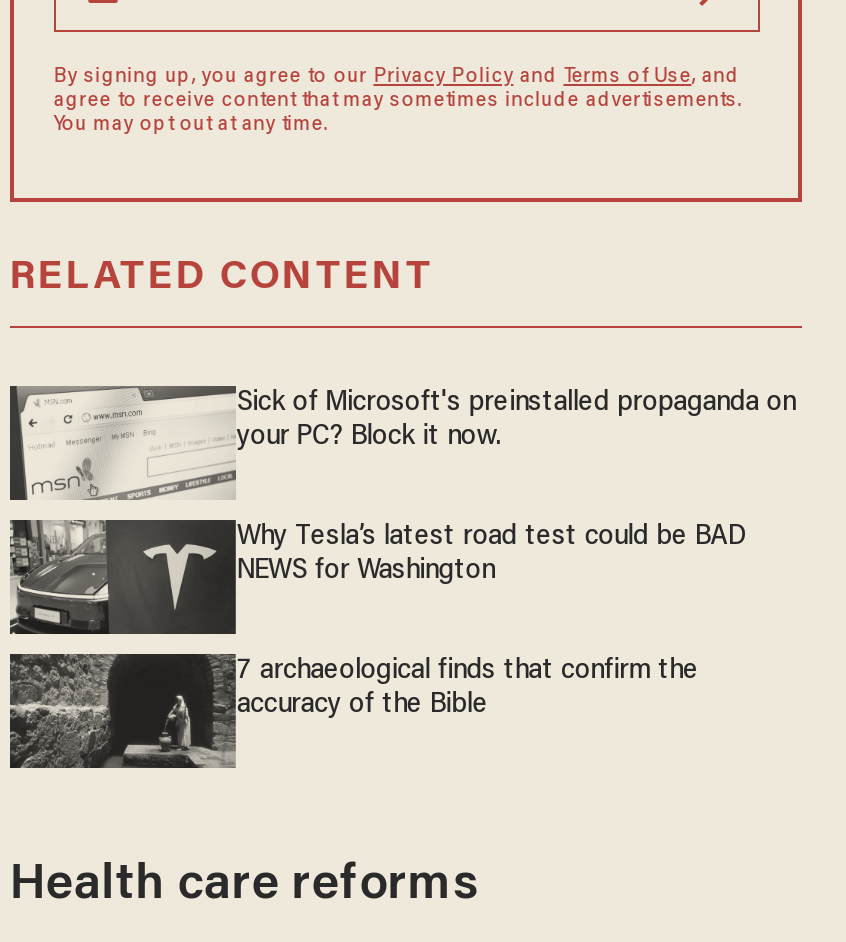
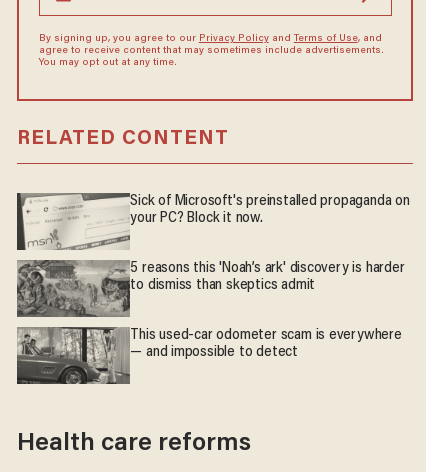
[12,520,746,634] [image] | Why Tesla’s latest road test could be BAD | NEWS for Washington -> [16,260,405,318] [image] | 5 reasons this 'Noah’s ark' discovery is harder | to dismiss than skeptics admit
[10,654,698,768] [image] | 7 archaeological finds that confirm the | accuracy of the Bible -> [17,326,402,385] [image] | This used-car odometer scam is everywhere | — and impossible to detect

